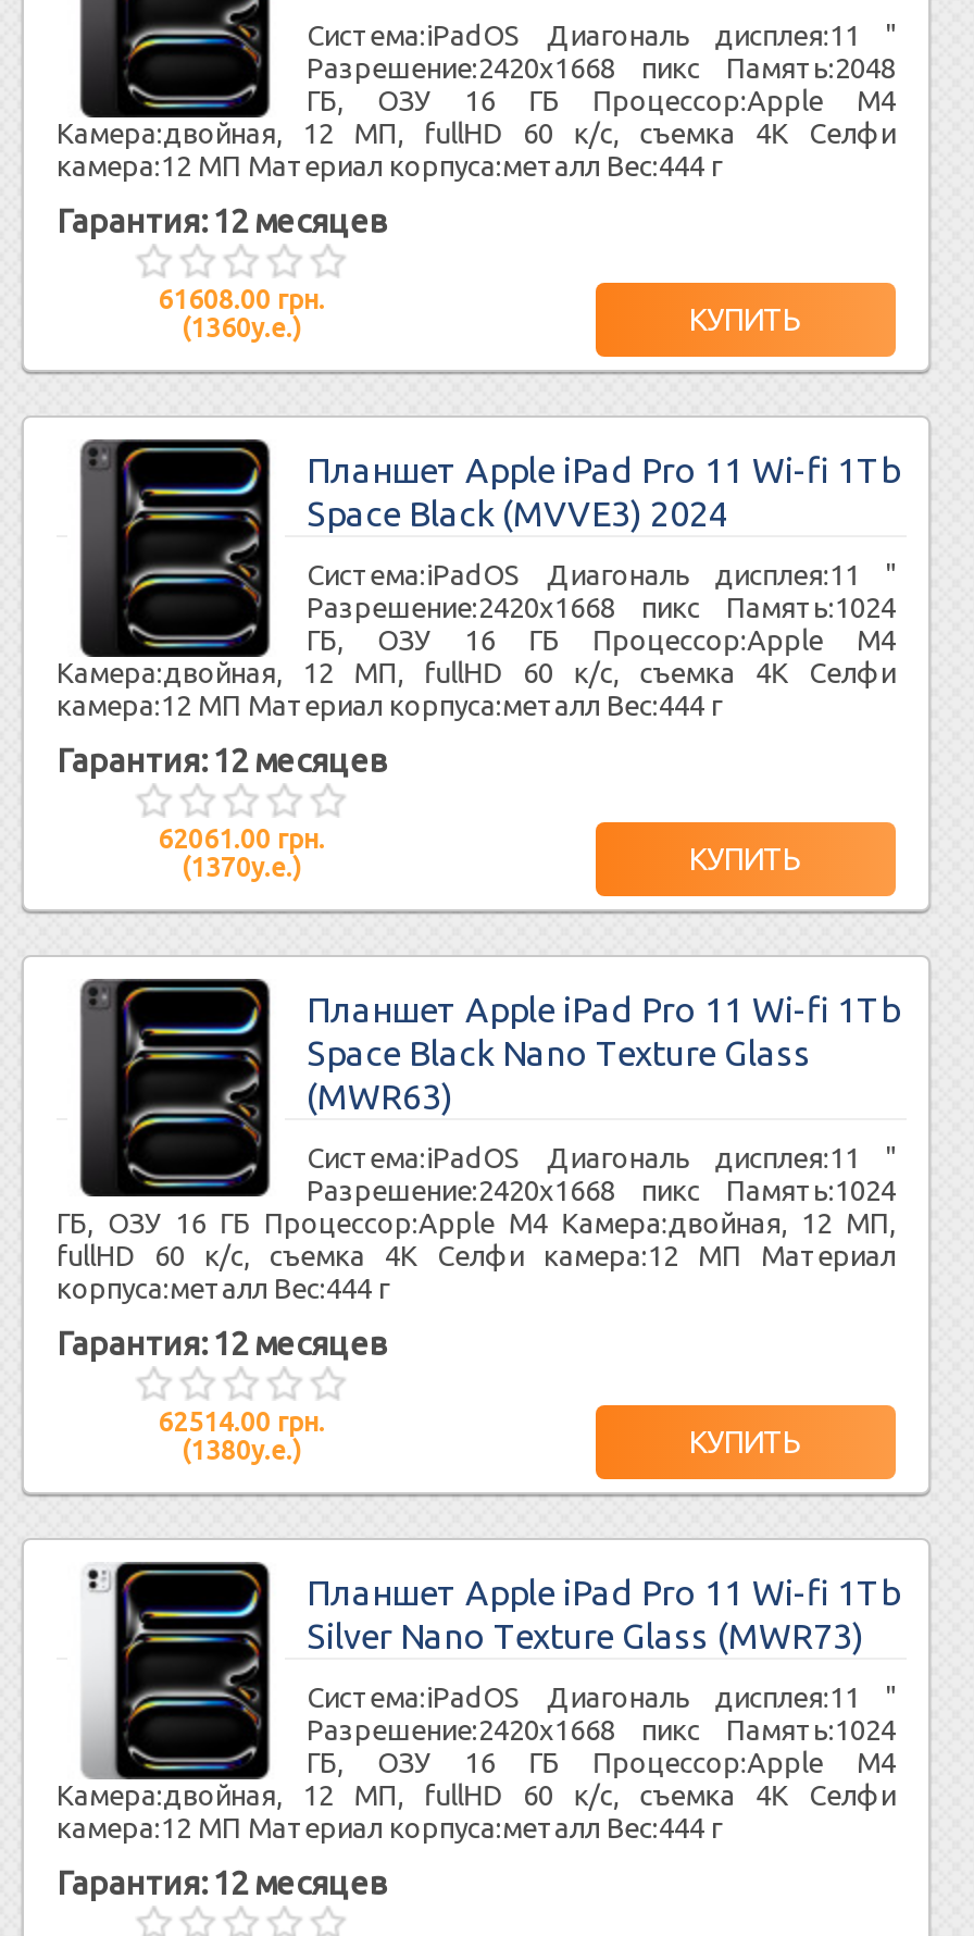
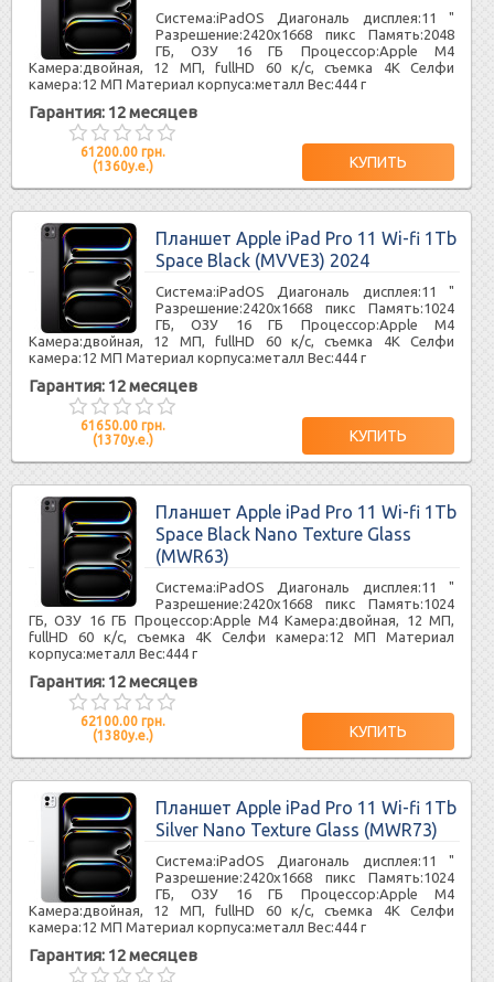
[158,286,325,314] 61608.00 грн. -> [80,145,165,159] 61200.00 грн.
[158,825,325,854] 62061.00 грн. -> [80,419,165,433] 61650.00 грн.
[158,1408,325,1437] 62514.00 грн. -> [80,714,165,729] 62100.00 грн.

